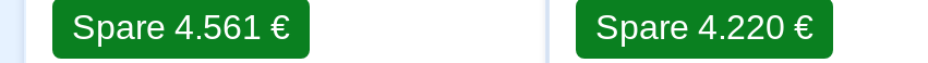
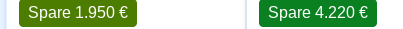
[72,9,290,46] Spare 4.561 € -> [28,4,128,21] Spare 1.950 €

